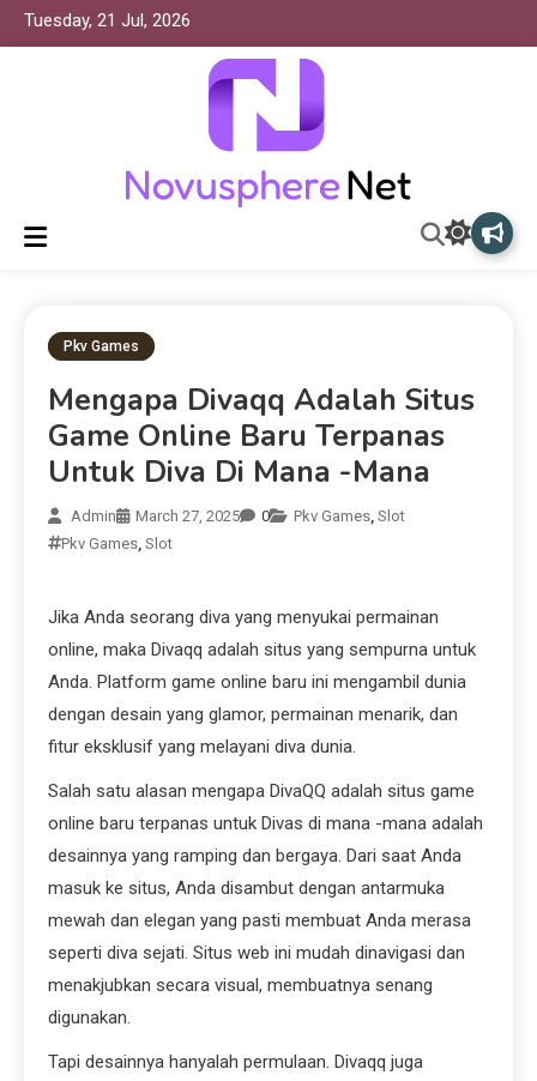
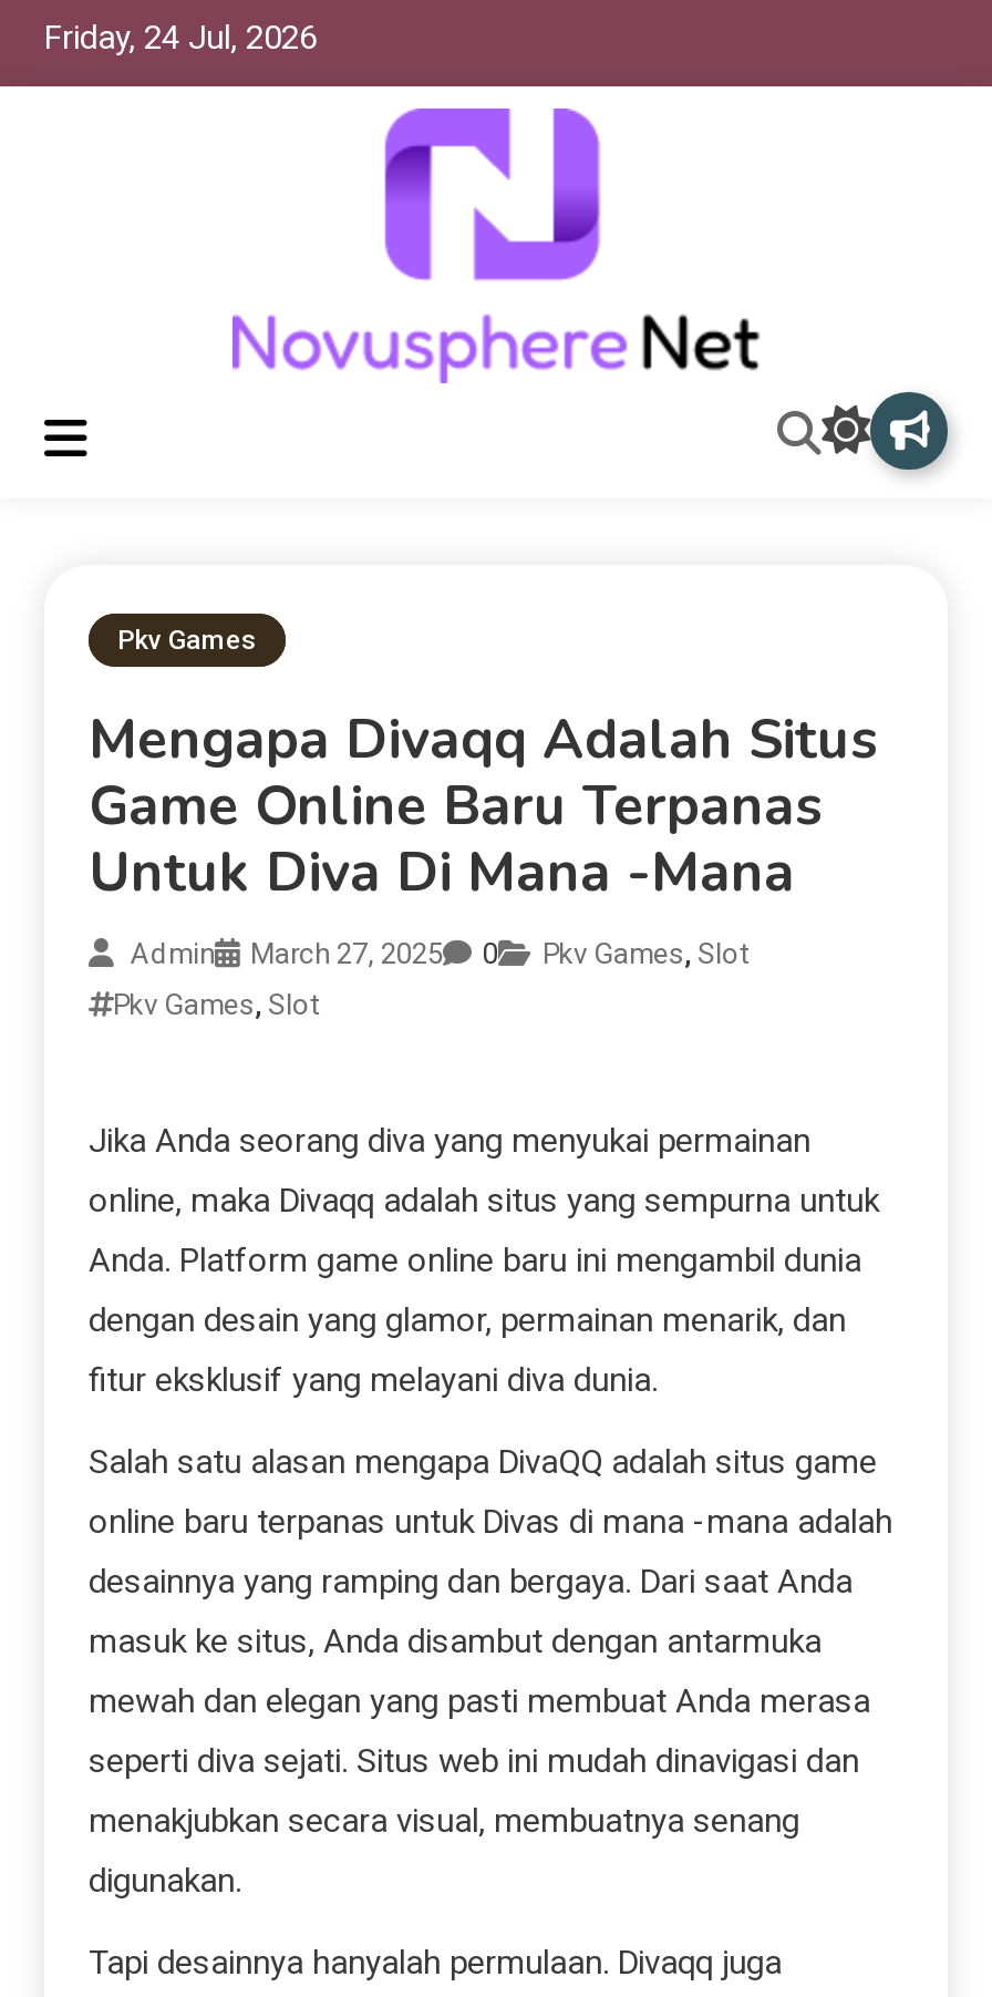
[24,10,191,31] Tuesday, 21 Jul, 2026 -> [44,18,317,58] Friday, 24 Jul, 2026

